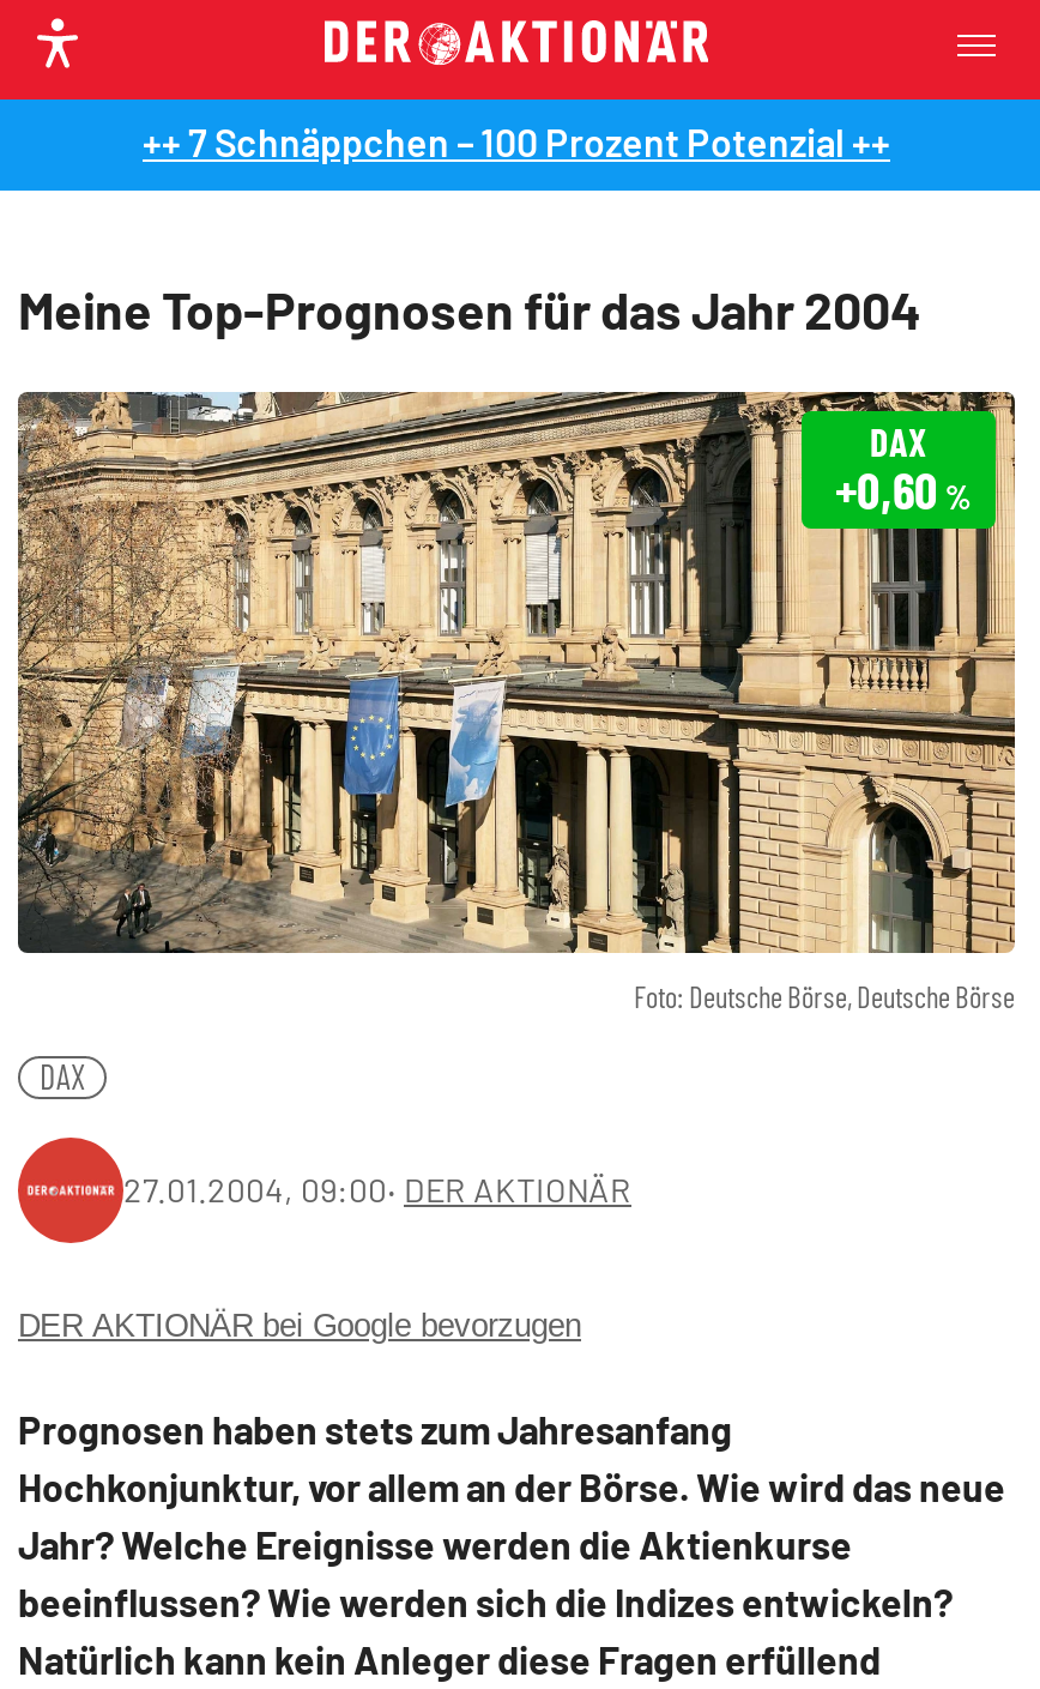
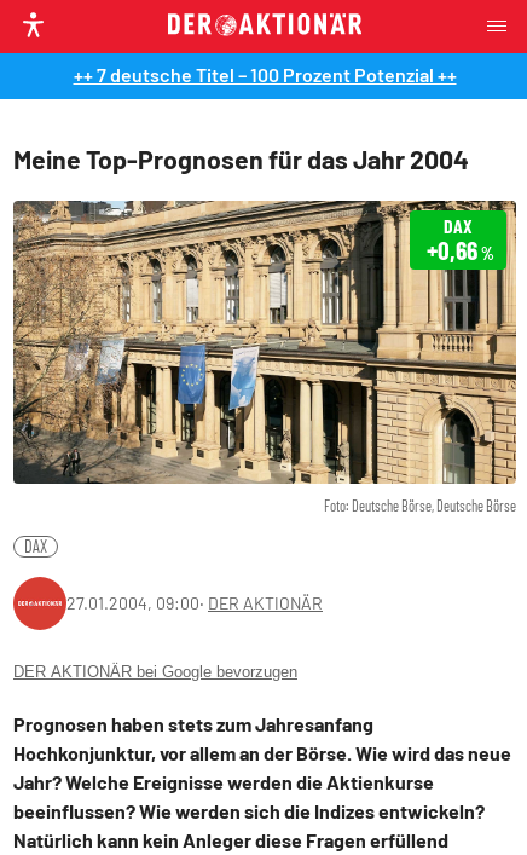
[143,119,890,164] ++ 7 Schnäppchen – 100 Prozent Potenzial ++ -> [73,63,456,86] ++ 7 deutsche Titel – 100 Prozent Potenzial ++
[835,459,972,519] +0,60 % -> [427,235,494,265] +0,66 %

